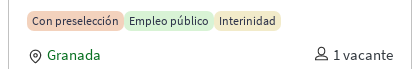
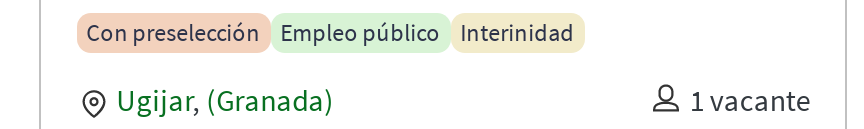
[47,45,101,64] Granada -> [116,81,334,119] Ugijar, (Granada)

